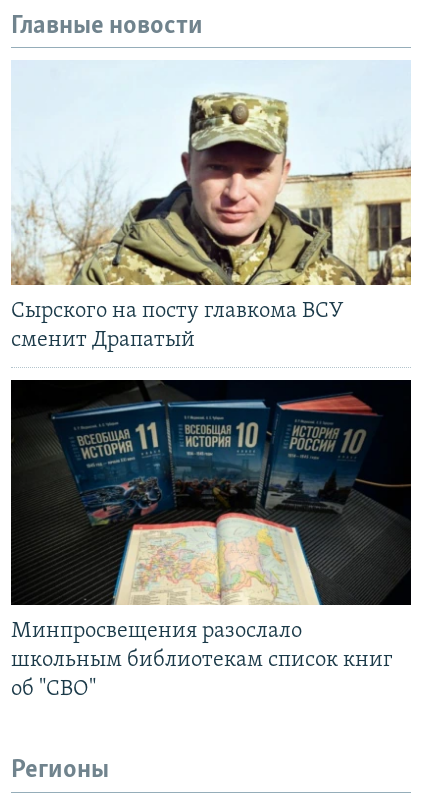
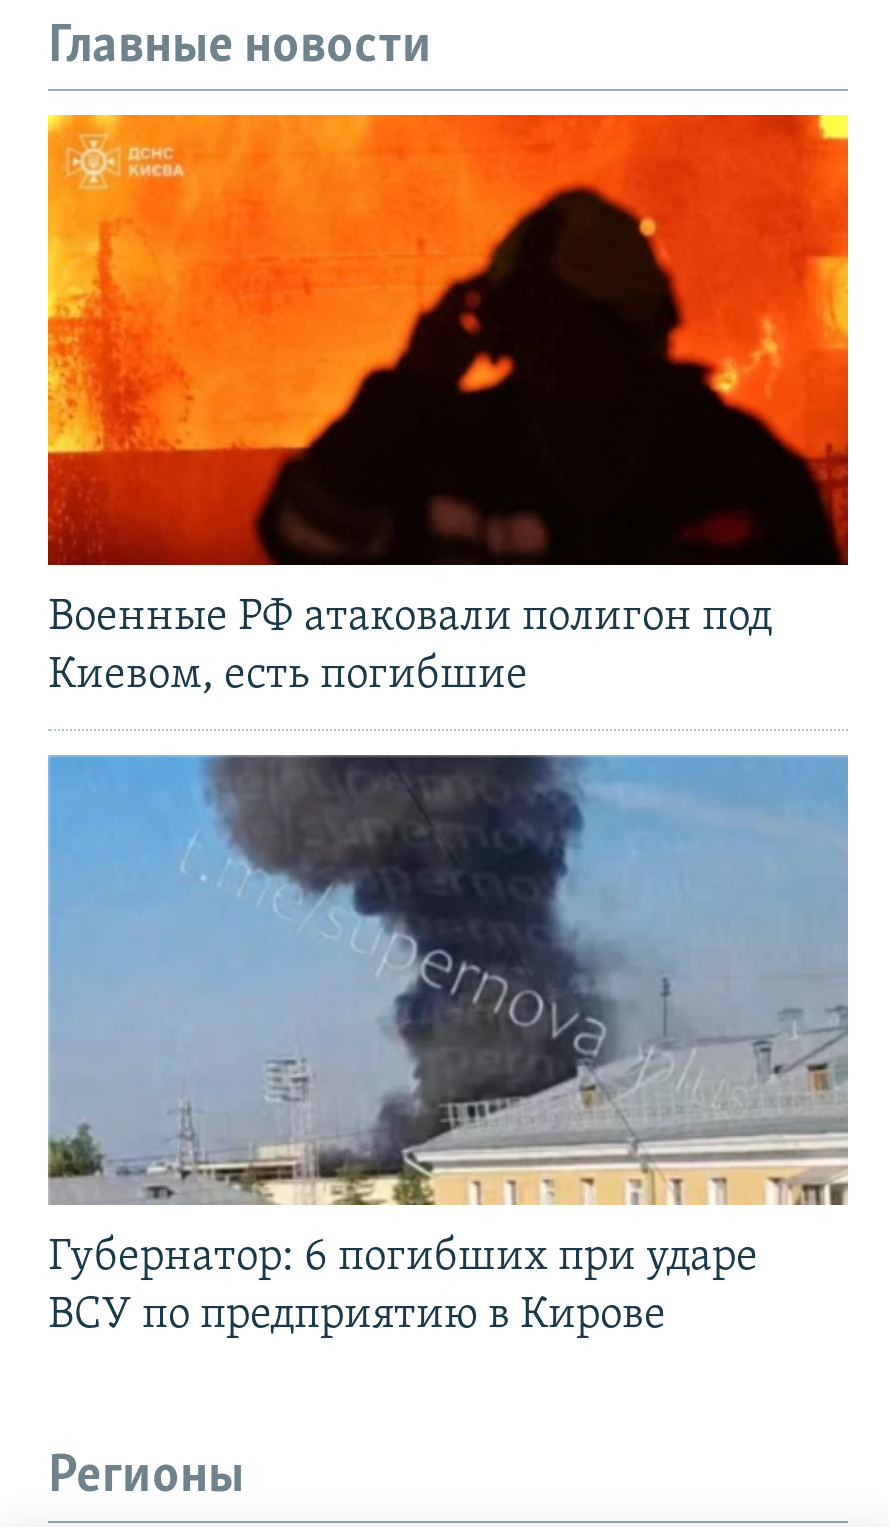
[10,61,412,352] [image] | Сырского на посту главкома ВСУ | сменит Драпатый -> [46,113,850,700] [image] | Военные РФ атаковали полигон под | Киевом, есть погибшие
[10,379,412,701] [image] | Минпросвещения разослало | школьным библиотекам список книг | об "СВО" -> [48,753,848,1340] [image] | Губернатор: 6 погибших при ударе | ВСУ по предприятию в Кирове

